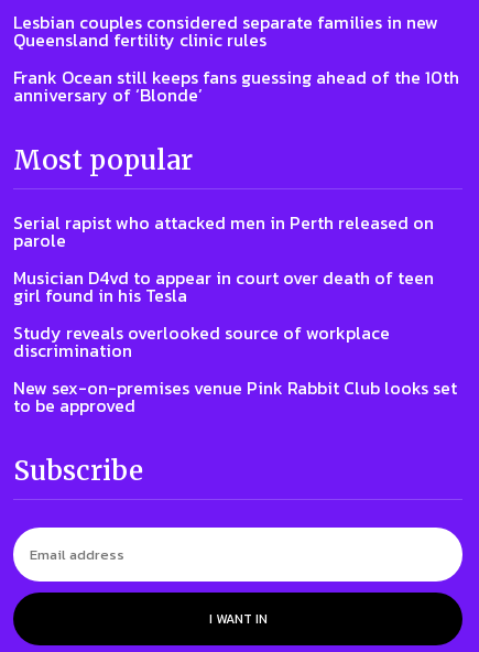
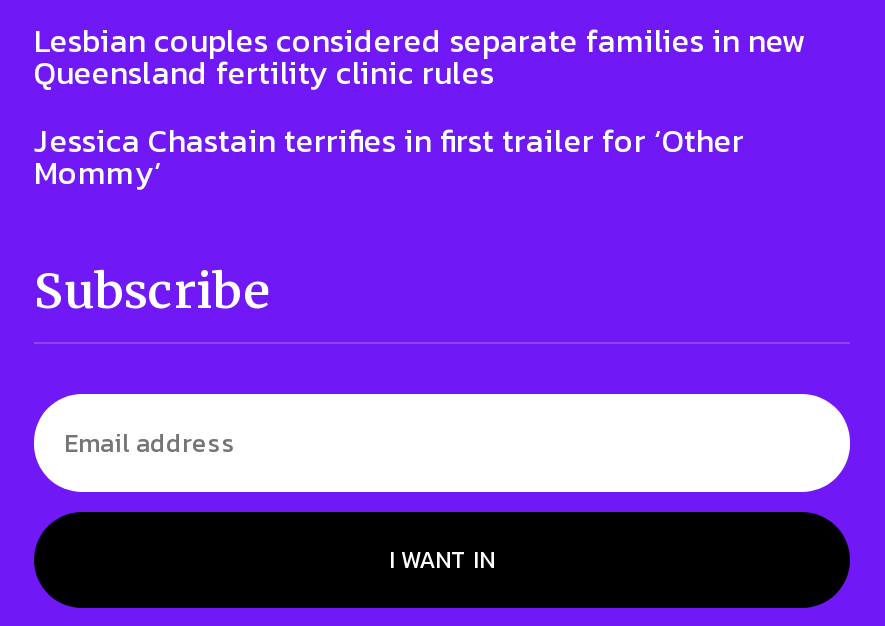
[13,64,459,419] Frank Ocean still keeps fans guessing ahead of the 10th | anniversary of ‘Blonde’ | Most popular | Serial rapist who attacked men in Perth released on | parole | Musician D4vd to appear in court over death of teen | girl found in his Tesla | Study reveals overlooked source of workplace | discrimination | New sex-on-premises venue Pink Rabbit Club looks set | to be approved -> [34,116,744,196] Jessica Chastain terrifies in first trailer for ‘Other | Mommy’

